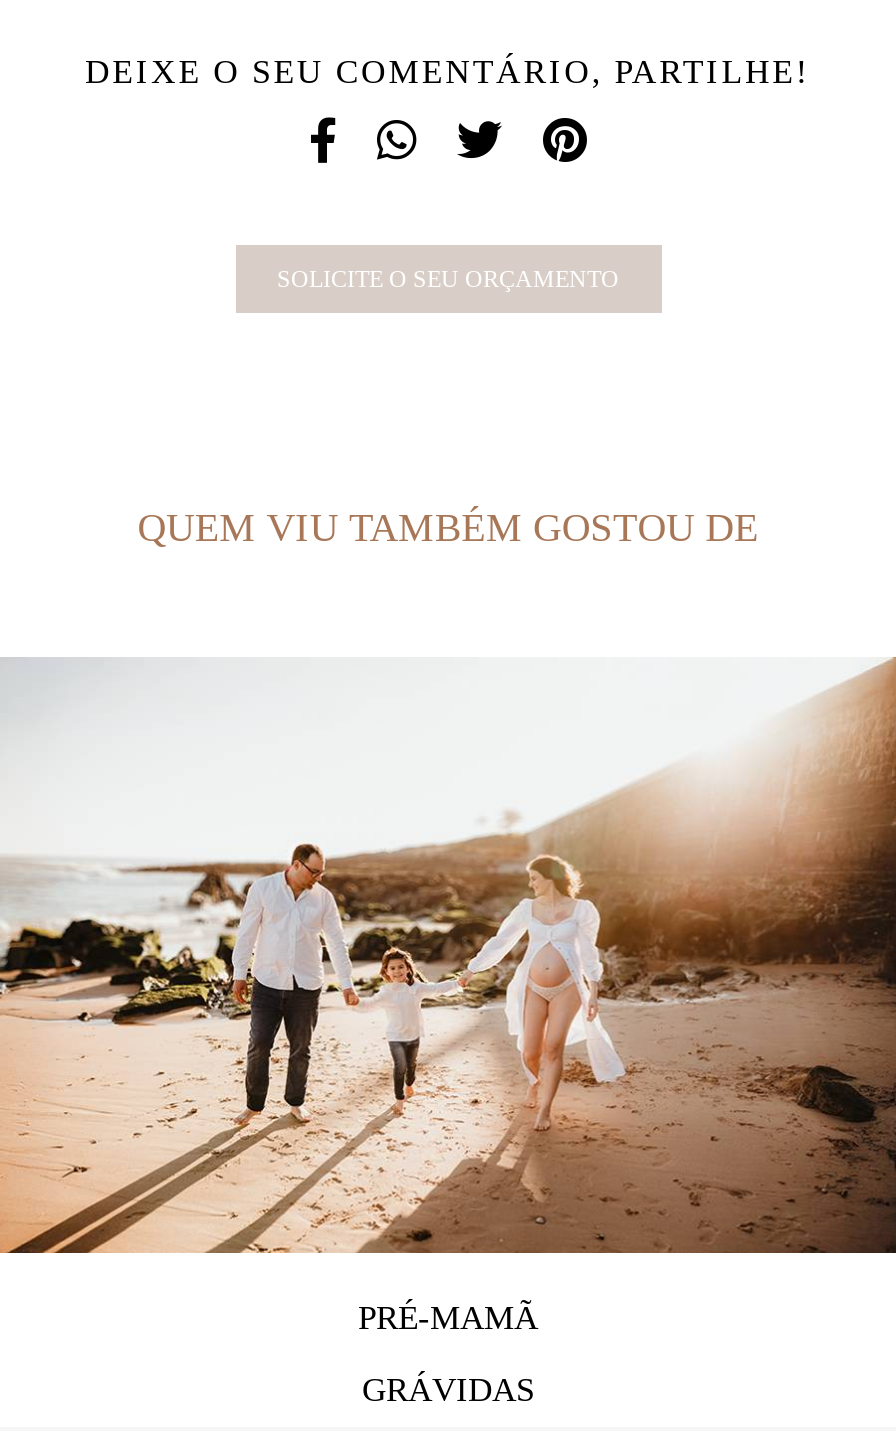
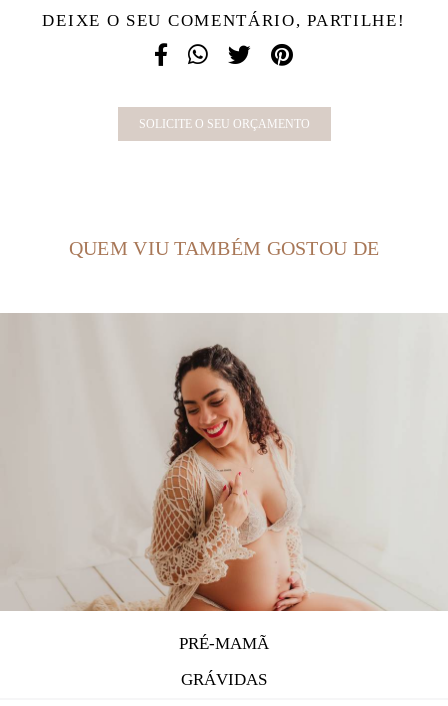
[6,657,890,1255] [image] -> [3,313,445,611] [image]

